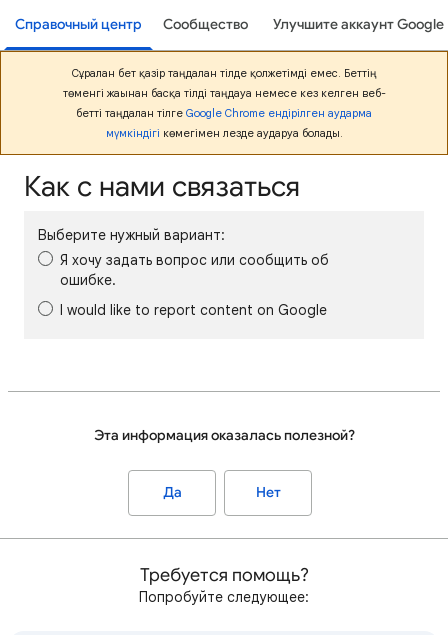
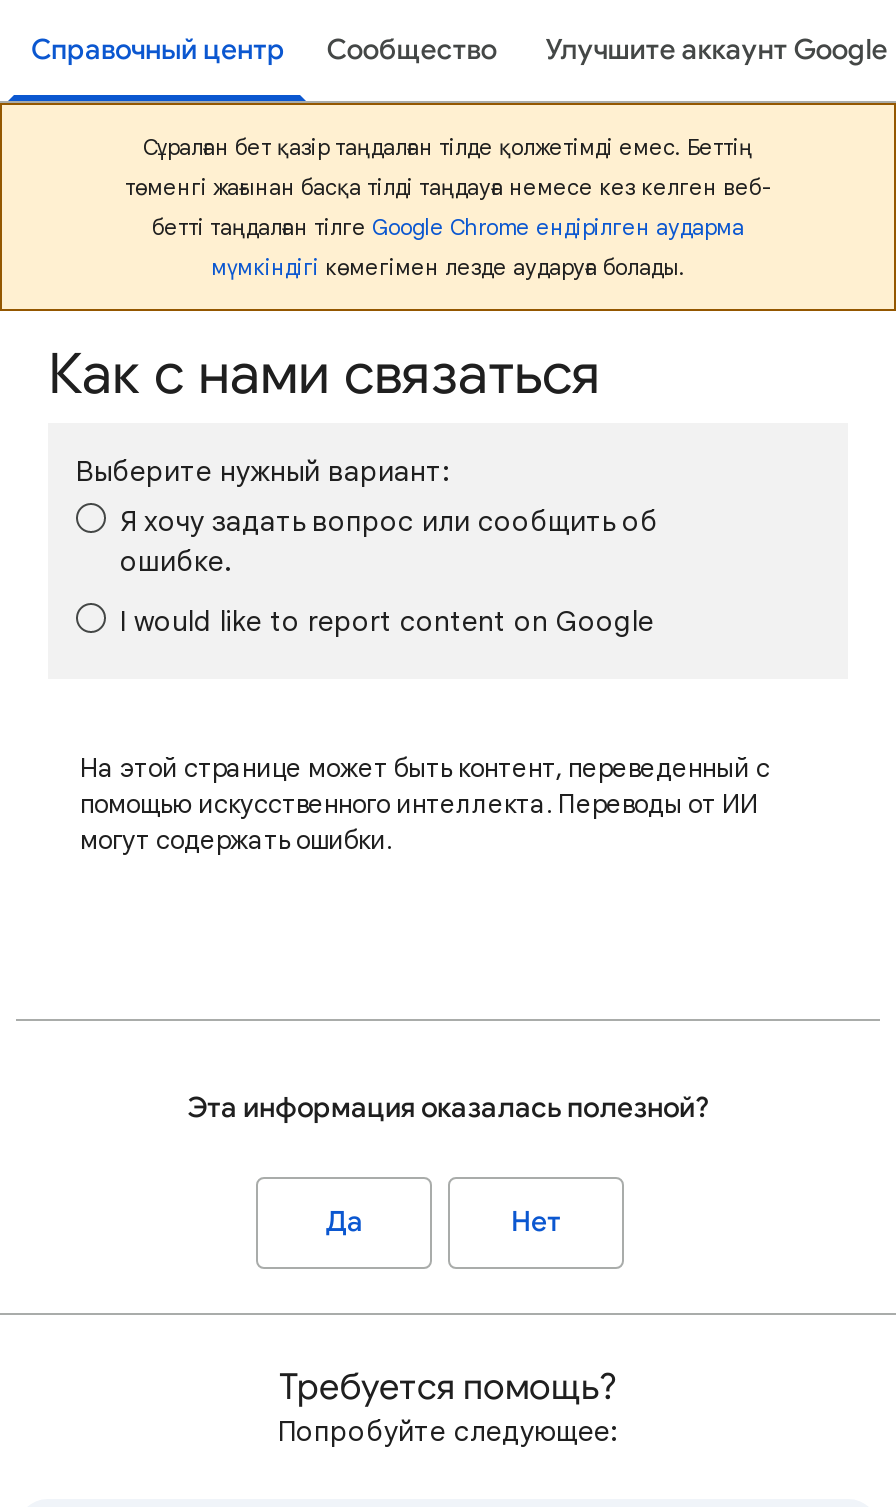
none -> [80,751,770,857] На этой странице может быть контент, переведенный с | помощью искусственного интеллекта. Переводы от ИИ | могут содержать ошибки.

